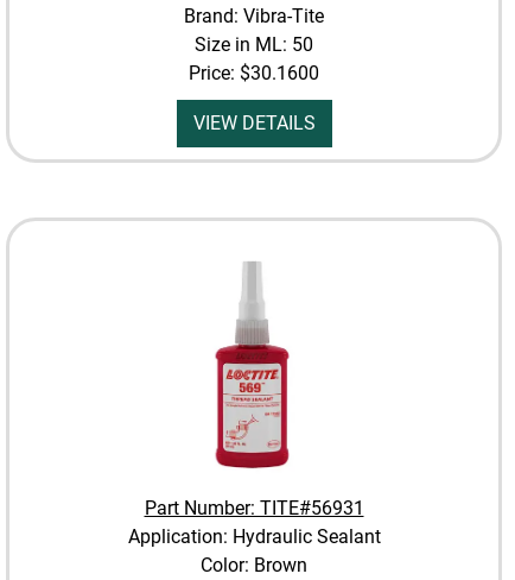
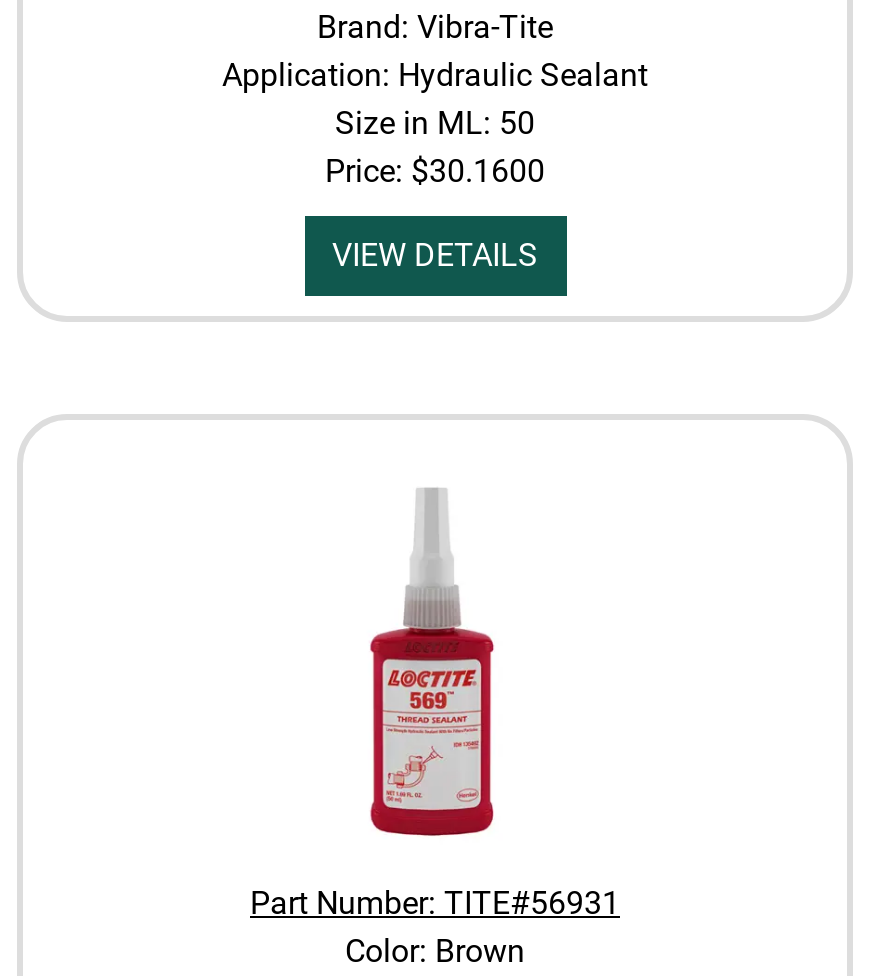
moved [144,33,364,519] -> [250,104,620,922]: [image] | Size in ML: 50 | Price: $30.1600 | VIEW DETAILS | Part Number: TITE#56931
moved [128,525,380,548] -> [222,56,648,94]: Application: Hydraulic Sealant

